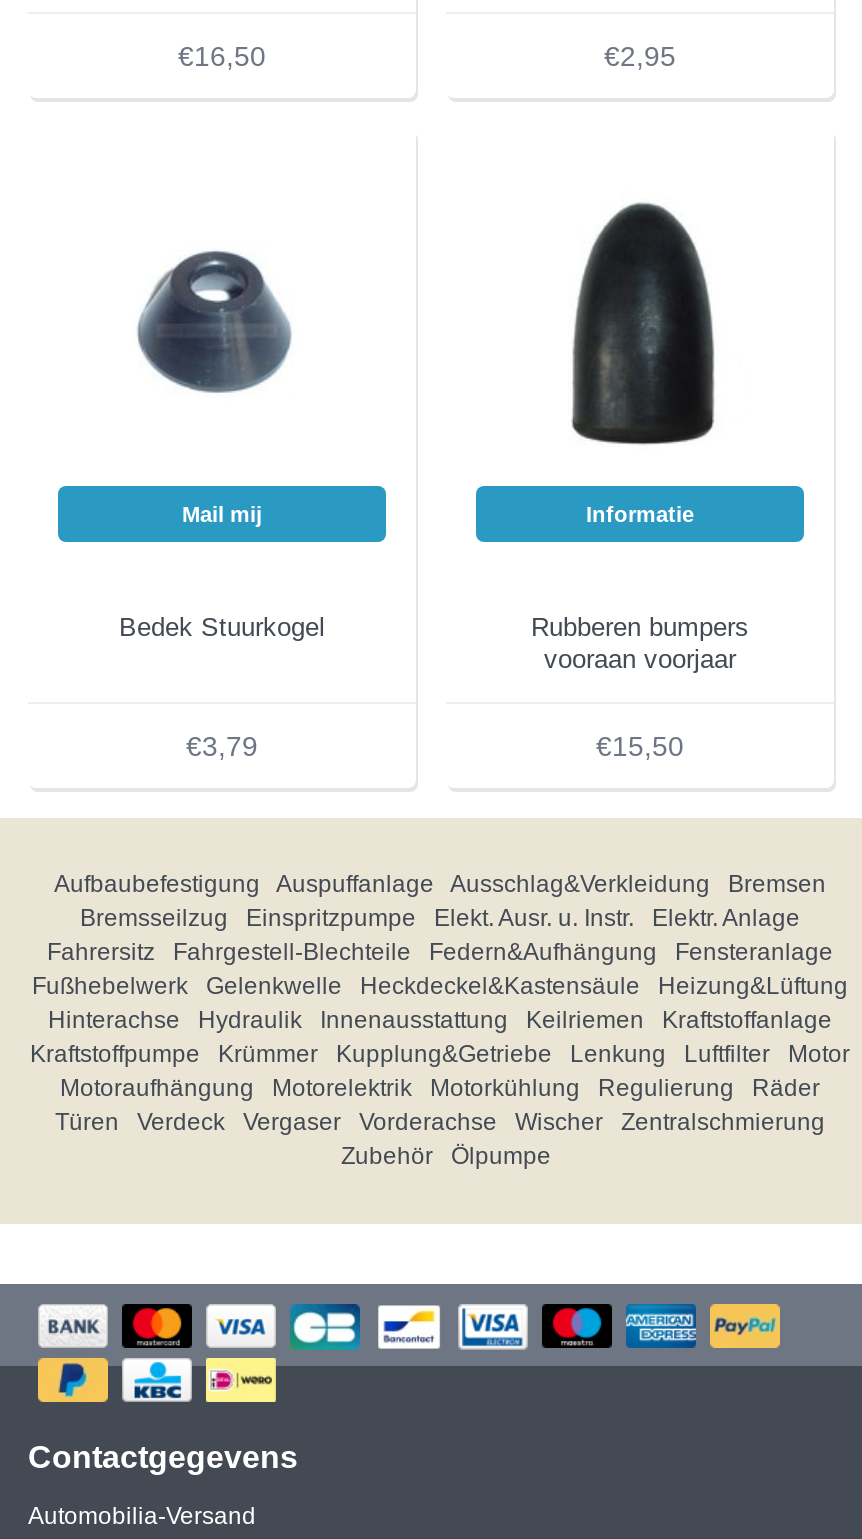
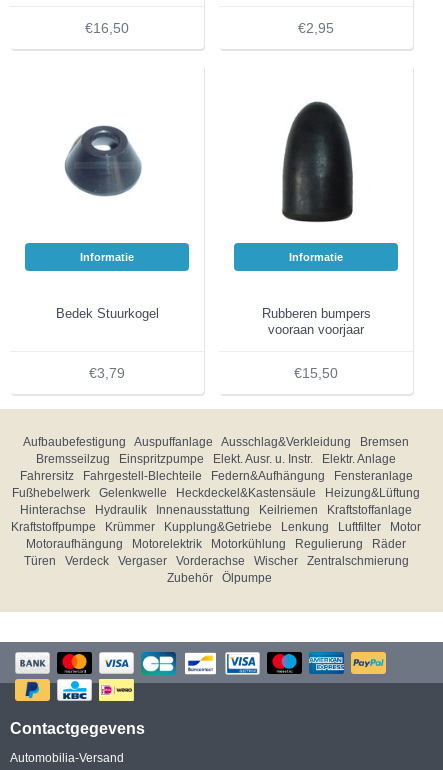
[182,503,262,527] Mail mij -> [80,251,134,263] Informatie

